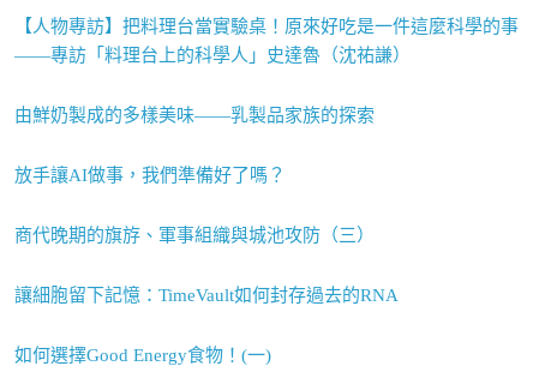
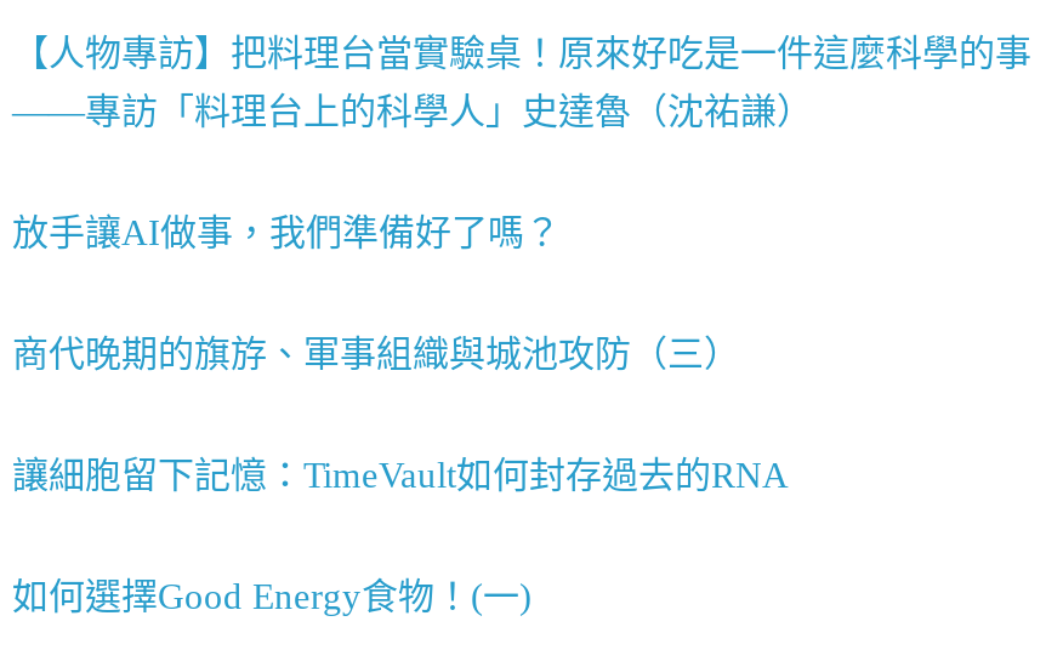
[15,106,375,125] 由鮮奶製成的多樣美味——乳製品家族的探索 -> none

